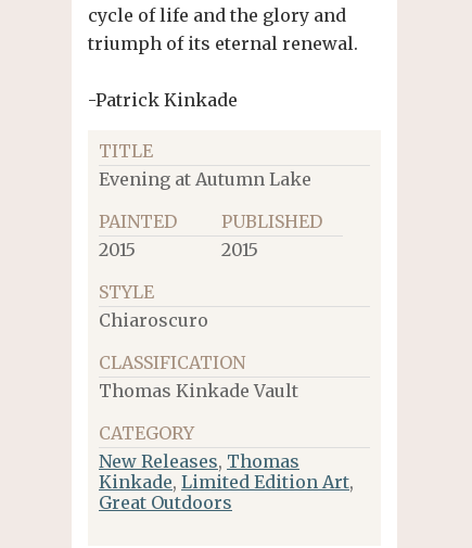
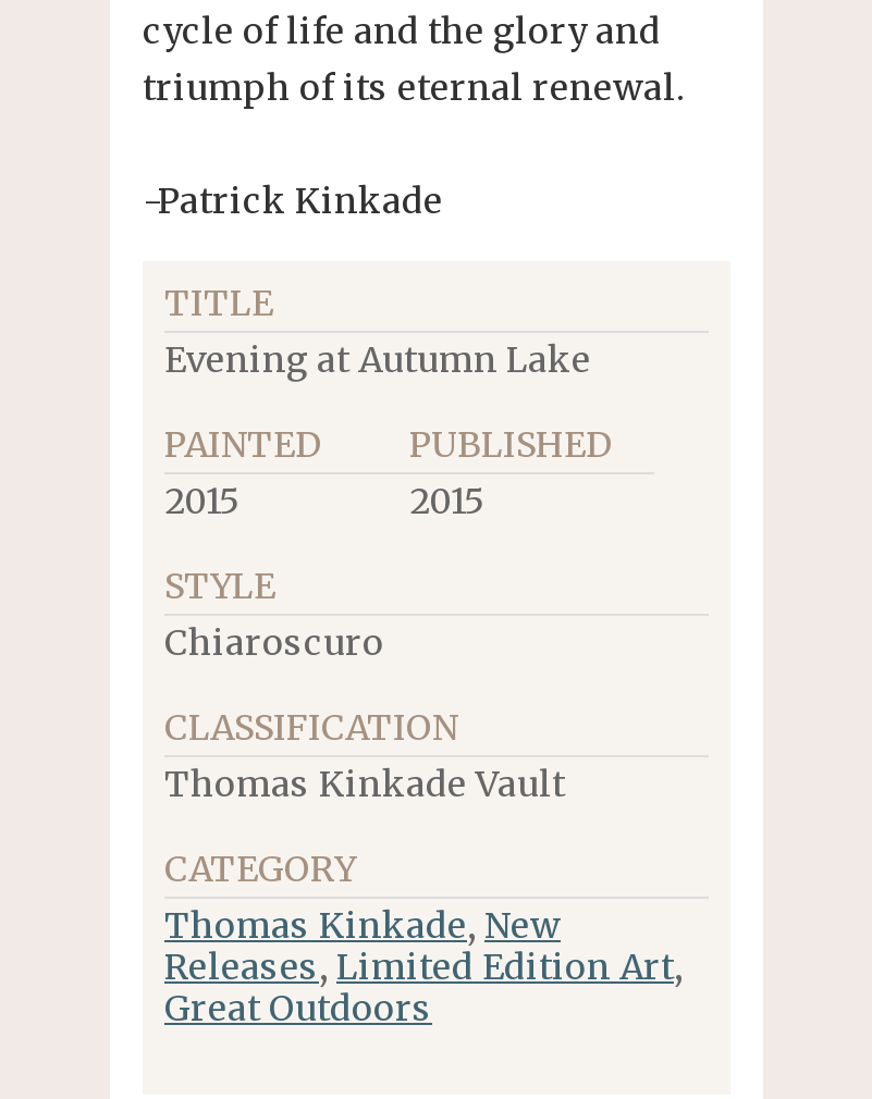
[99,450,354,493] New Releases, Thomas | Kinkade, Limited Edition Art, -> [164,903,683,988] Thomas Kinkade, New | Releases, Limited Edition Art,

